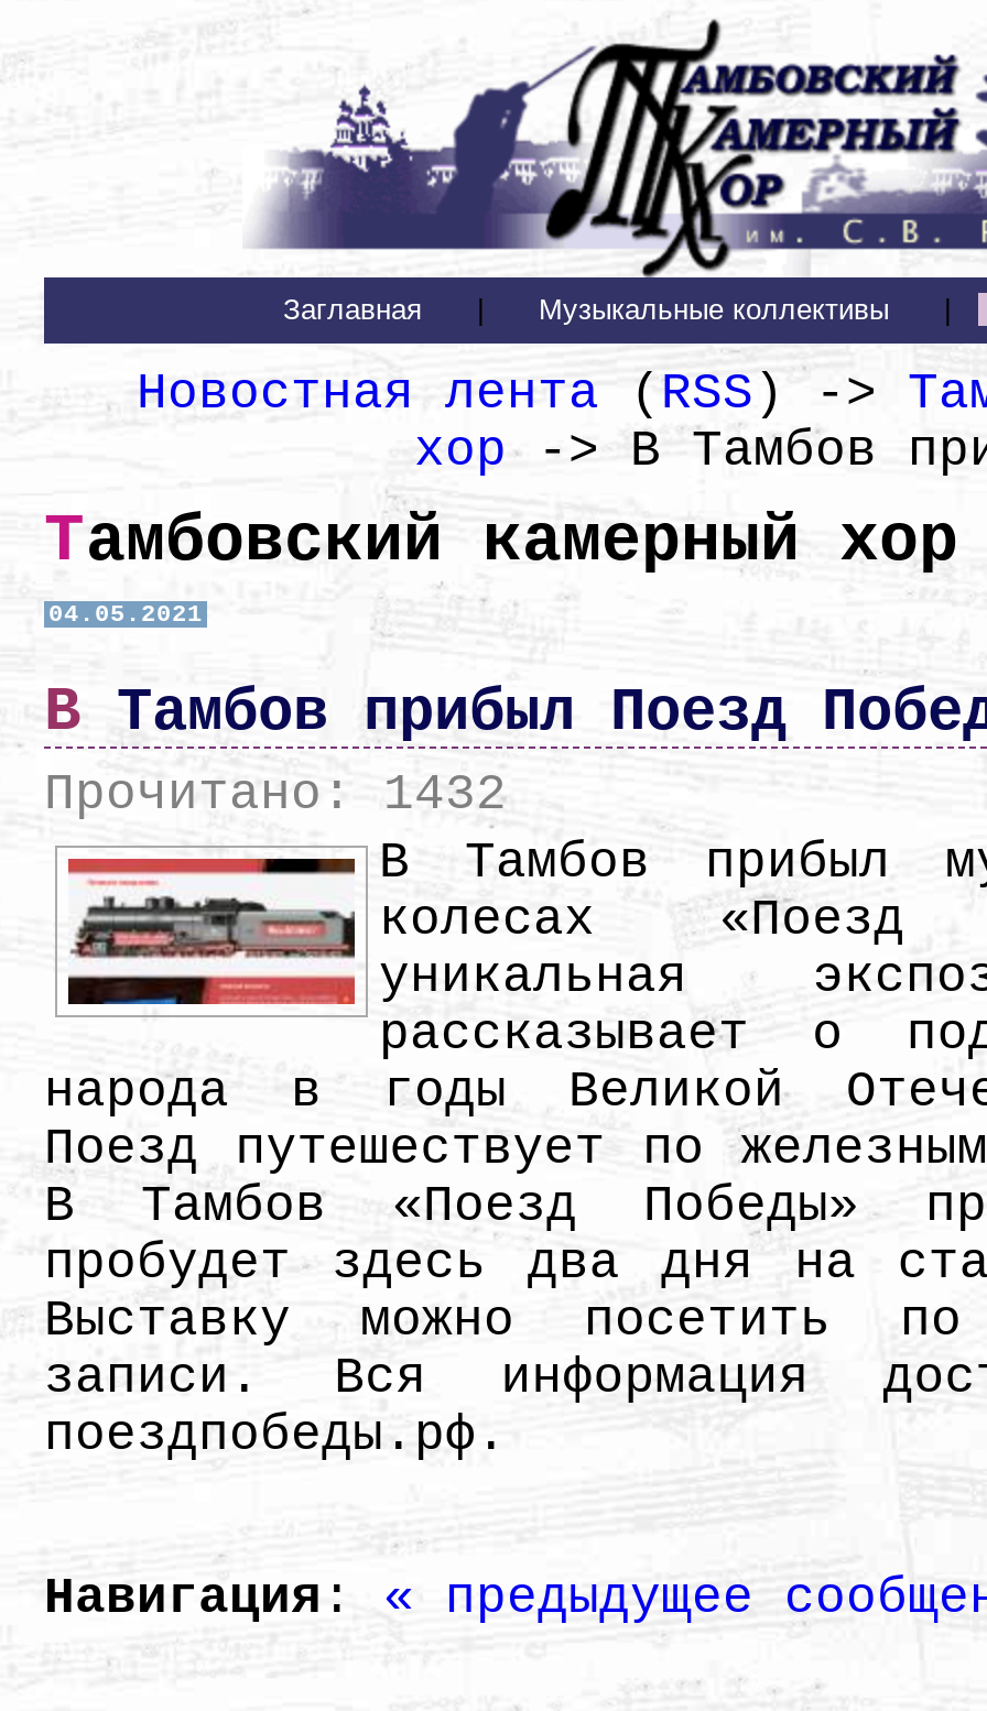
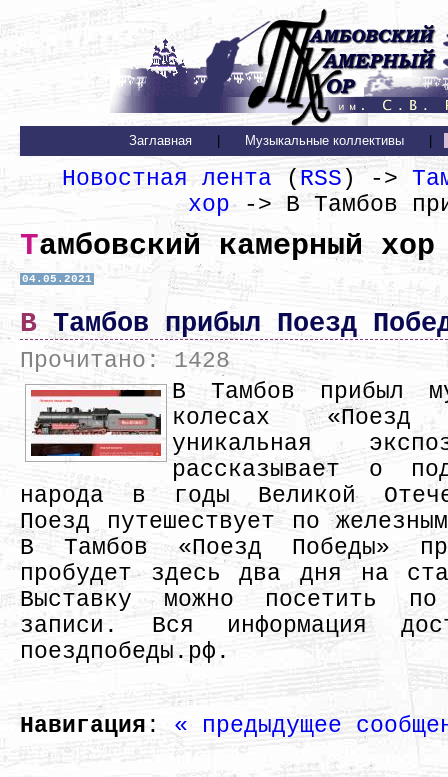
[44,766,507,824] Прочитано: 1432 -> [20,348,230,374] Прочитано: 1428

